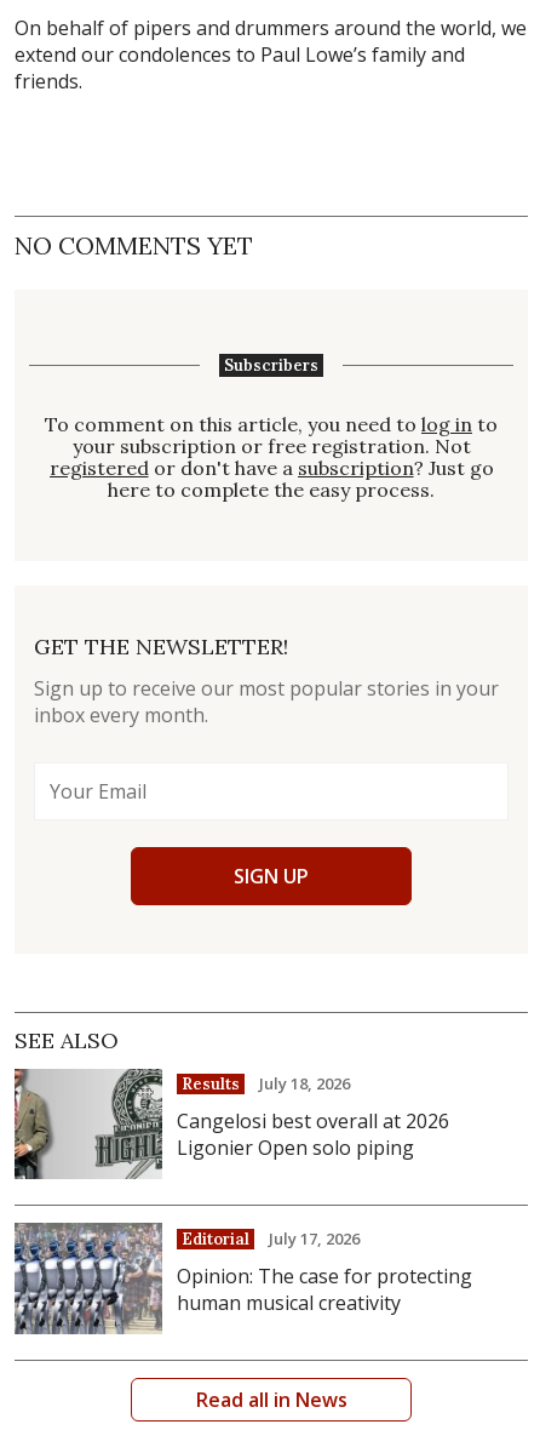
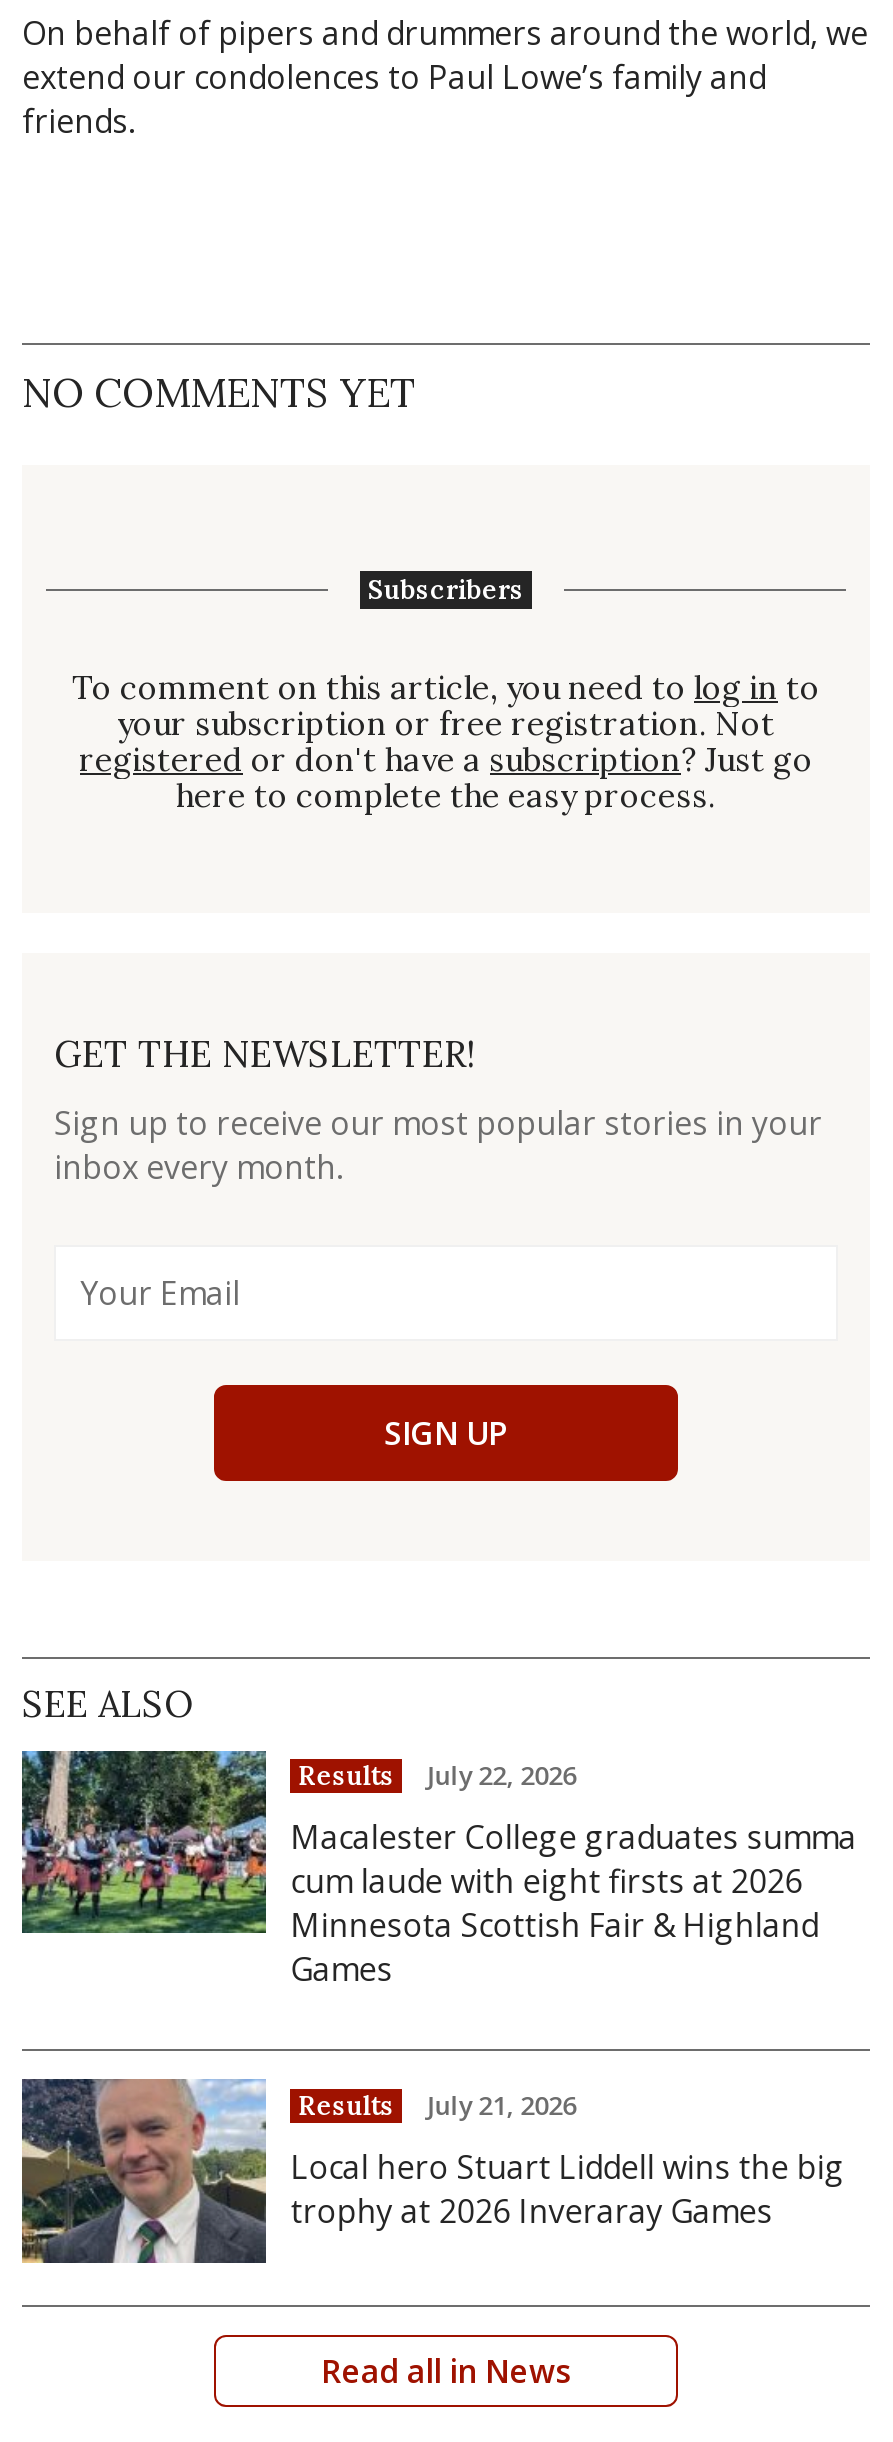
[13,1068,449,1179] [image] | Cangelosi best overall at 2026 | Ligonier Open solo piping -> [20,1749,856,1992] [image] | Macalester College graduates summa | cum laude with eight firsts at 2026 | Minnesota Scottish Fair & Highland | Games
[182,1073,350,1095] Results July 18, 2026 -> [298,1758,576,1794] Results July 22, 2026
[15,1223,472,1335] [image] | Opinion: The case for protecting | human musical creativity -> [22,2079,844,2265] [image] | Local hero Stuart Liddell wins the big | trophy at 2026 Inveraray Games
[182,1227,360,1249] Editorial | July 17, 2026 -> [298,2086,576,2122] Results | July 21, 2026

